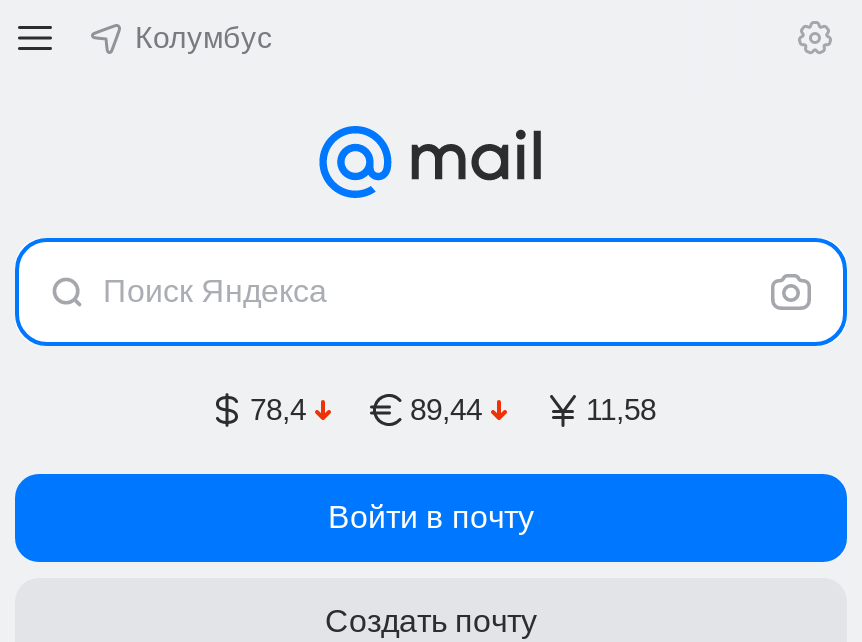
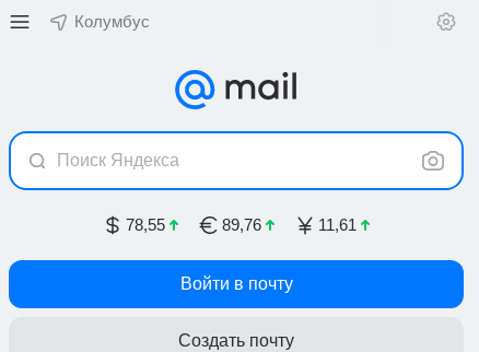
[250,392,306,426] 78,4 -> [125,215,165,234] 78,55
[410,392,482,426] 89,44 -> [221,215,261,234] 89,76
[586,392,656,426] 11,58 -> [318,215,356,234] 11,61

